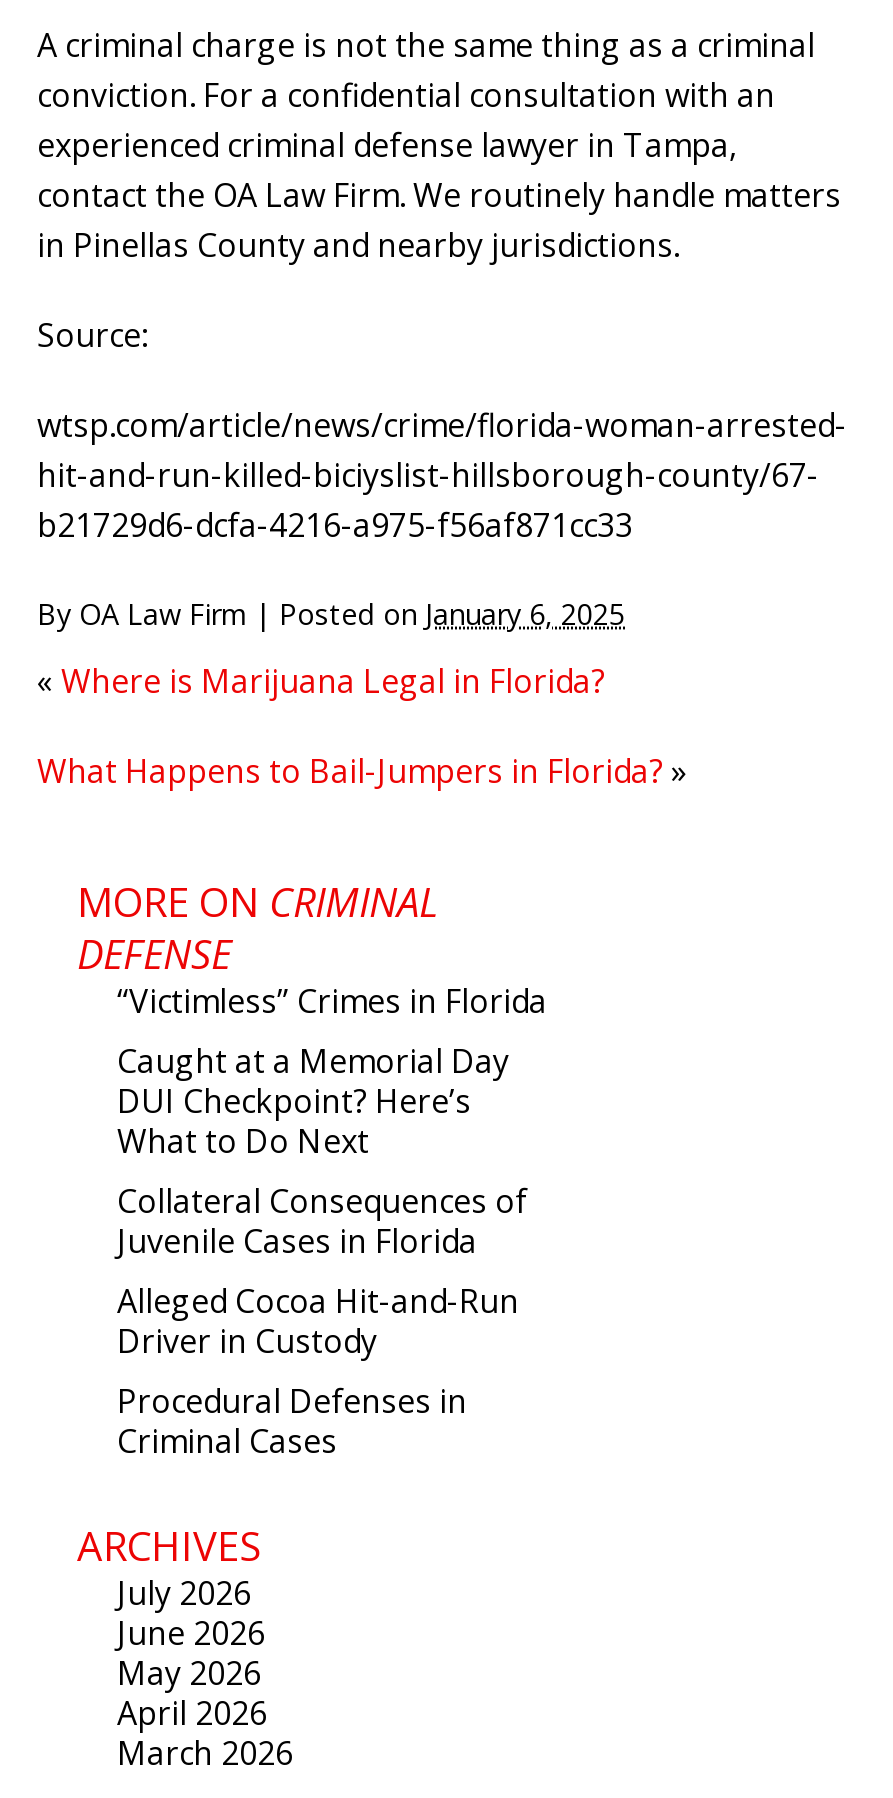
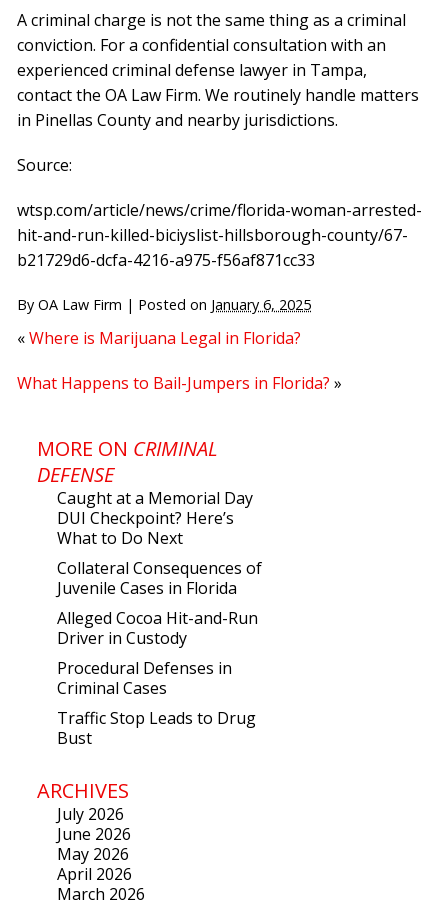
[117,980,547,1024] “Victimless” Crimes in Florida -> none
moved [117,1040,527,1464] -> [57,487,262,699]: Caught at a Memorial Day | DUI Checkpoint? Here’s | What to Do Next | ... | Procedural Defenses in | Criminal Cases
none -> [57,707,256,749] Traffic Stop Leads to Drug | Bust

